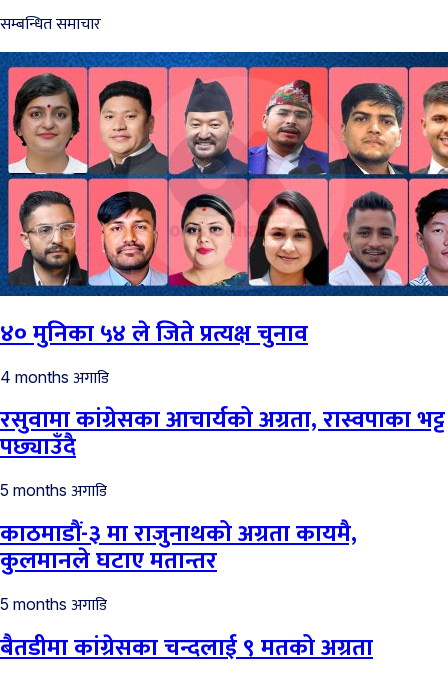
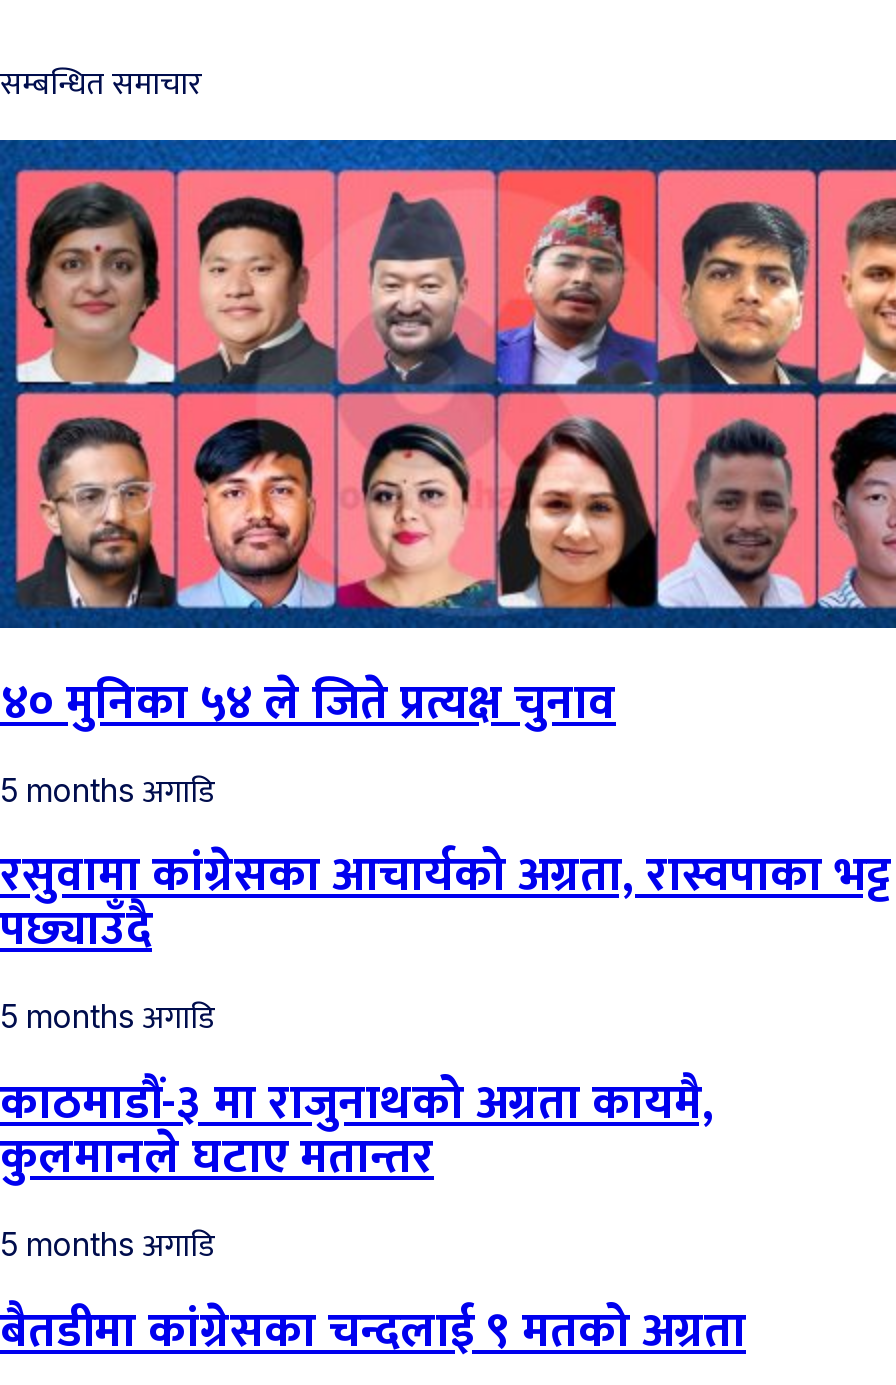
[0,364,109,391] 4 months अगाडि -> [0,765,214,819] 5 months अगाडि

